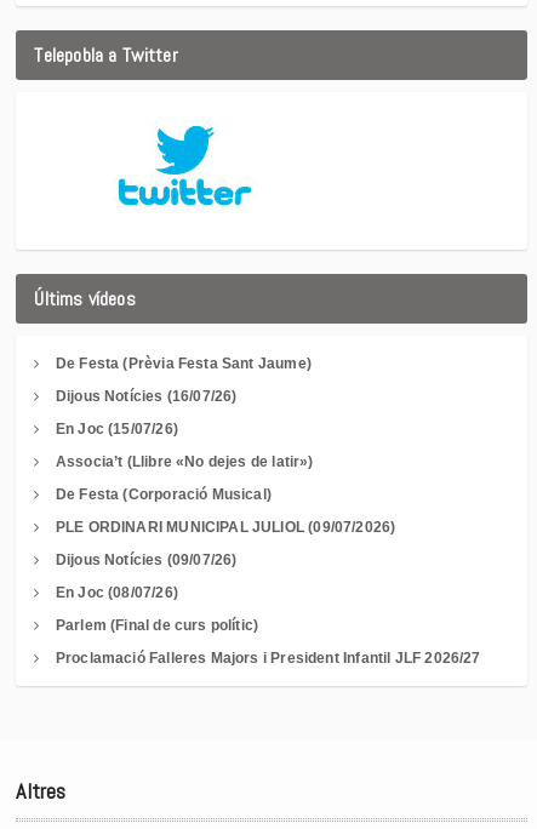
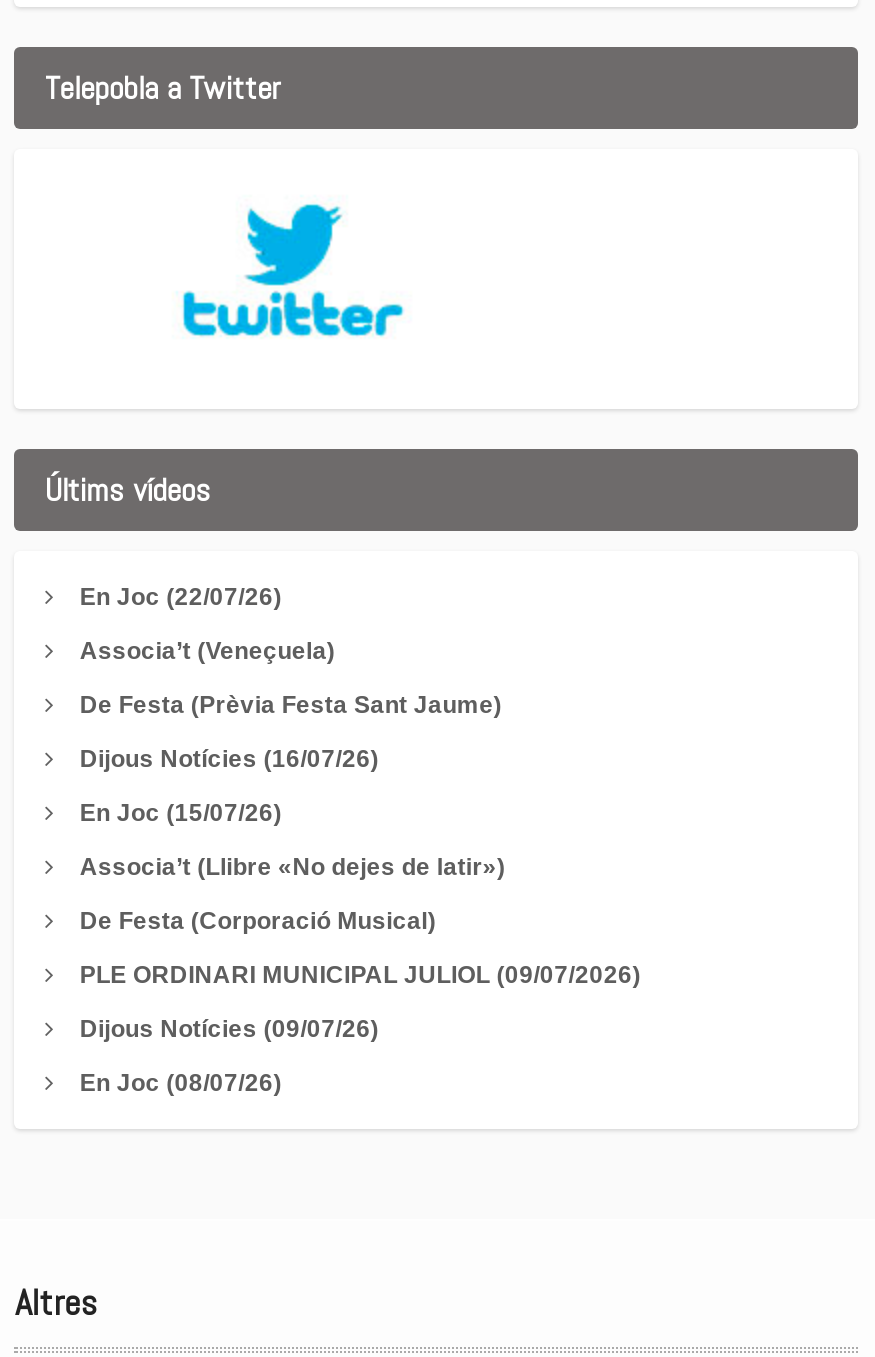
none -> [80,584,335,666] En Joc (22/07/26) | Associa’t (Veneçuela)
moved [56,356,396,602] -> [80,692,641,1098]: De Festa (Prèvia Festa Sant Jaume) | Dijous Notícies (16/07/26) | En Joc (15/07/26) | Associa’t (Llibre «No dejes de latir») | De Festa (Corporació Musical) | PLE ORDINARI MUNICIPAL JULIOL (09/07/2026) | Dijous Notícies (09/07/26) | En Joc (08/07/26)
[56,617,481,667] Parlem (Final de curs polític) | Proclamació Falleres Majors i President Infantil JLF 2026/27 -> none

